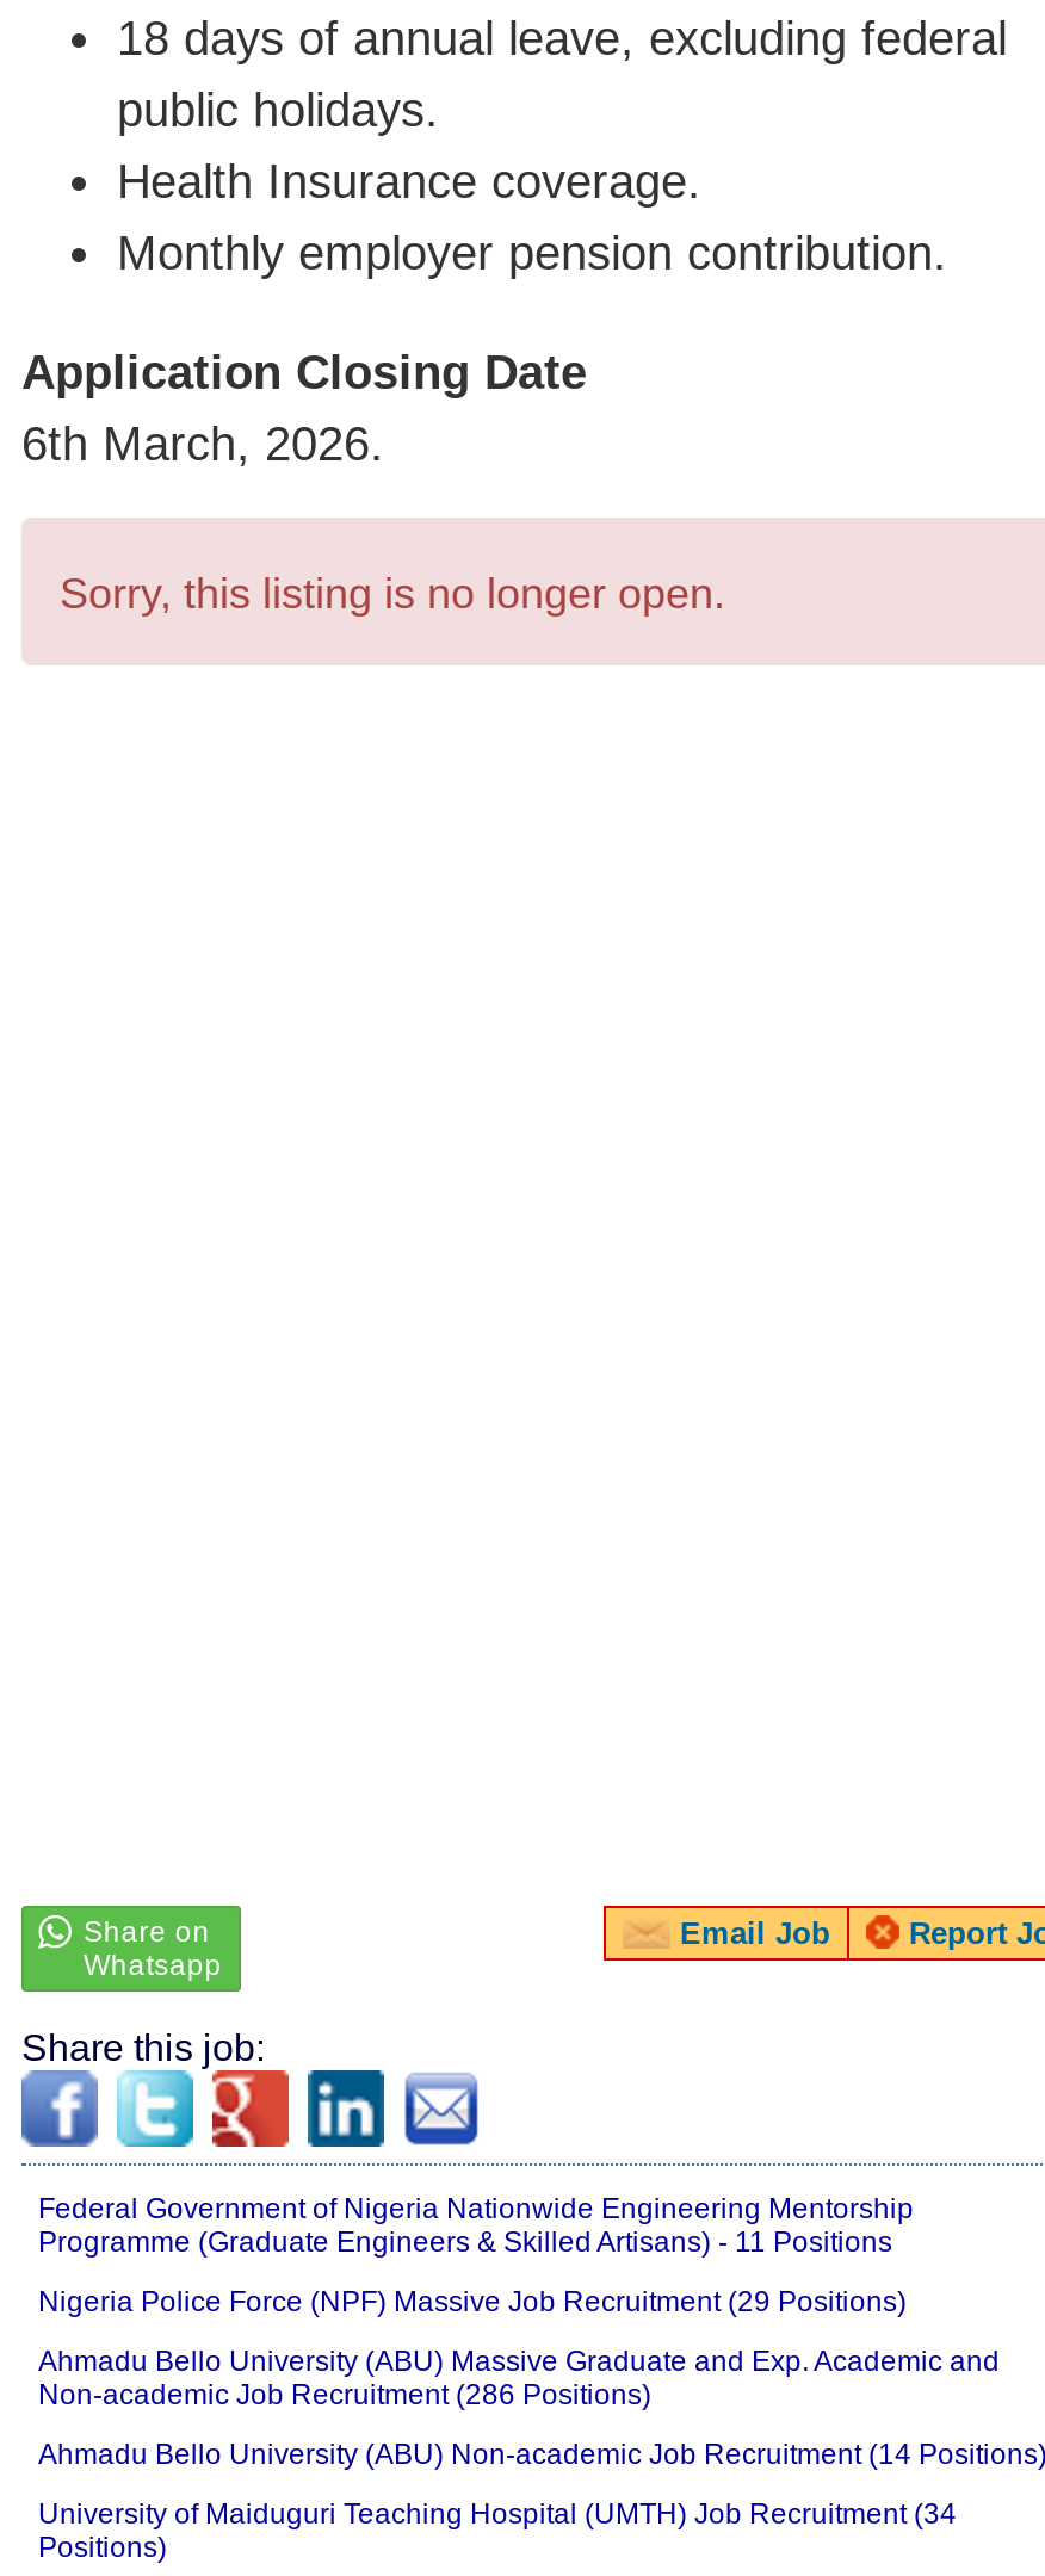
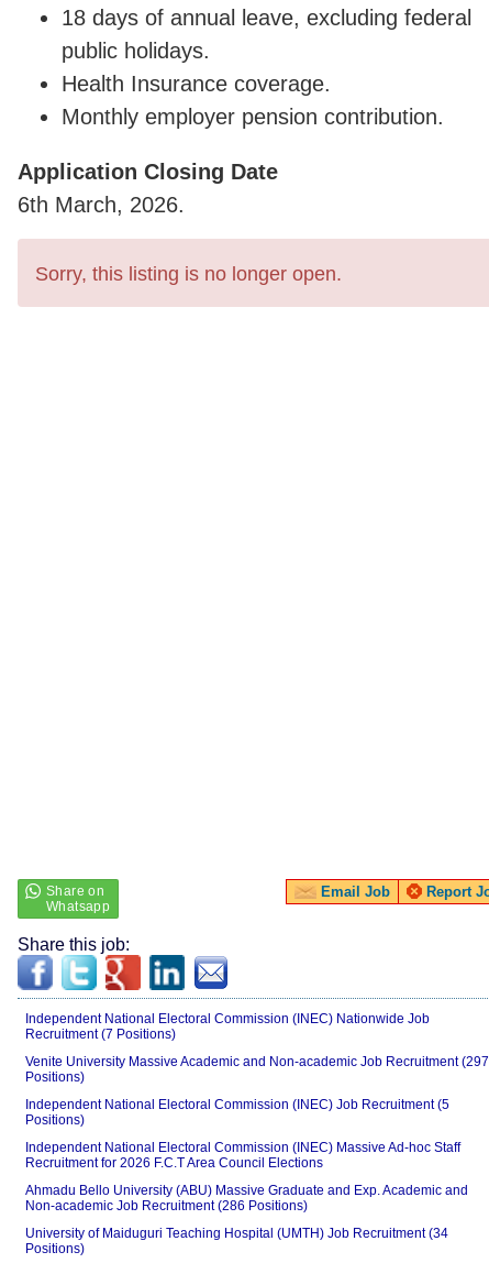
[38,2191,914,2318] Federal Government of Nigeria Nationwide Engineering Mentorship | Programme (Graduate Engineers & Skilled Artisans) - 11 Positions | Nigeria Police Force (NPF) Massive Job Recruitment (29 Positions) -> [25,1011,489,1170] Independent National Electoral Commission (INEC) Nationwide Job | Recruitment (7 Positions) | Venite University Massive Academic and Non-academic Job Recruitment (297 | Positions) | Independent National Electoral Commission (INEC) Job Recruitment (5 | Positions) | Independent National Electoral Commission (INEC) Massive Ad-hoc Staff | Recruitment for 2026 F.C.T Area Council Elections
moved [38,2344,1000,2411] -> [25,1182,468,1213]: Ahmadu Bello University (ABU) Massive Graduate and Exp. Academic and | Non-academic Job Recruitment (286 Positions)
[38,2437,1045,2470] Ahmadu Bello University (ABU) Non-academic Job Recruitment (14 Positions) -> none

